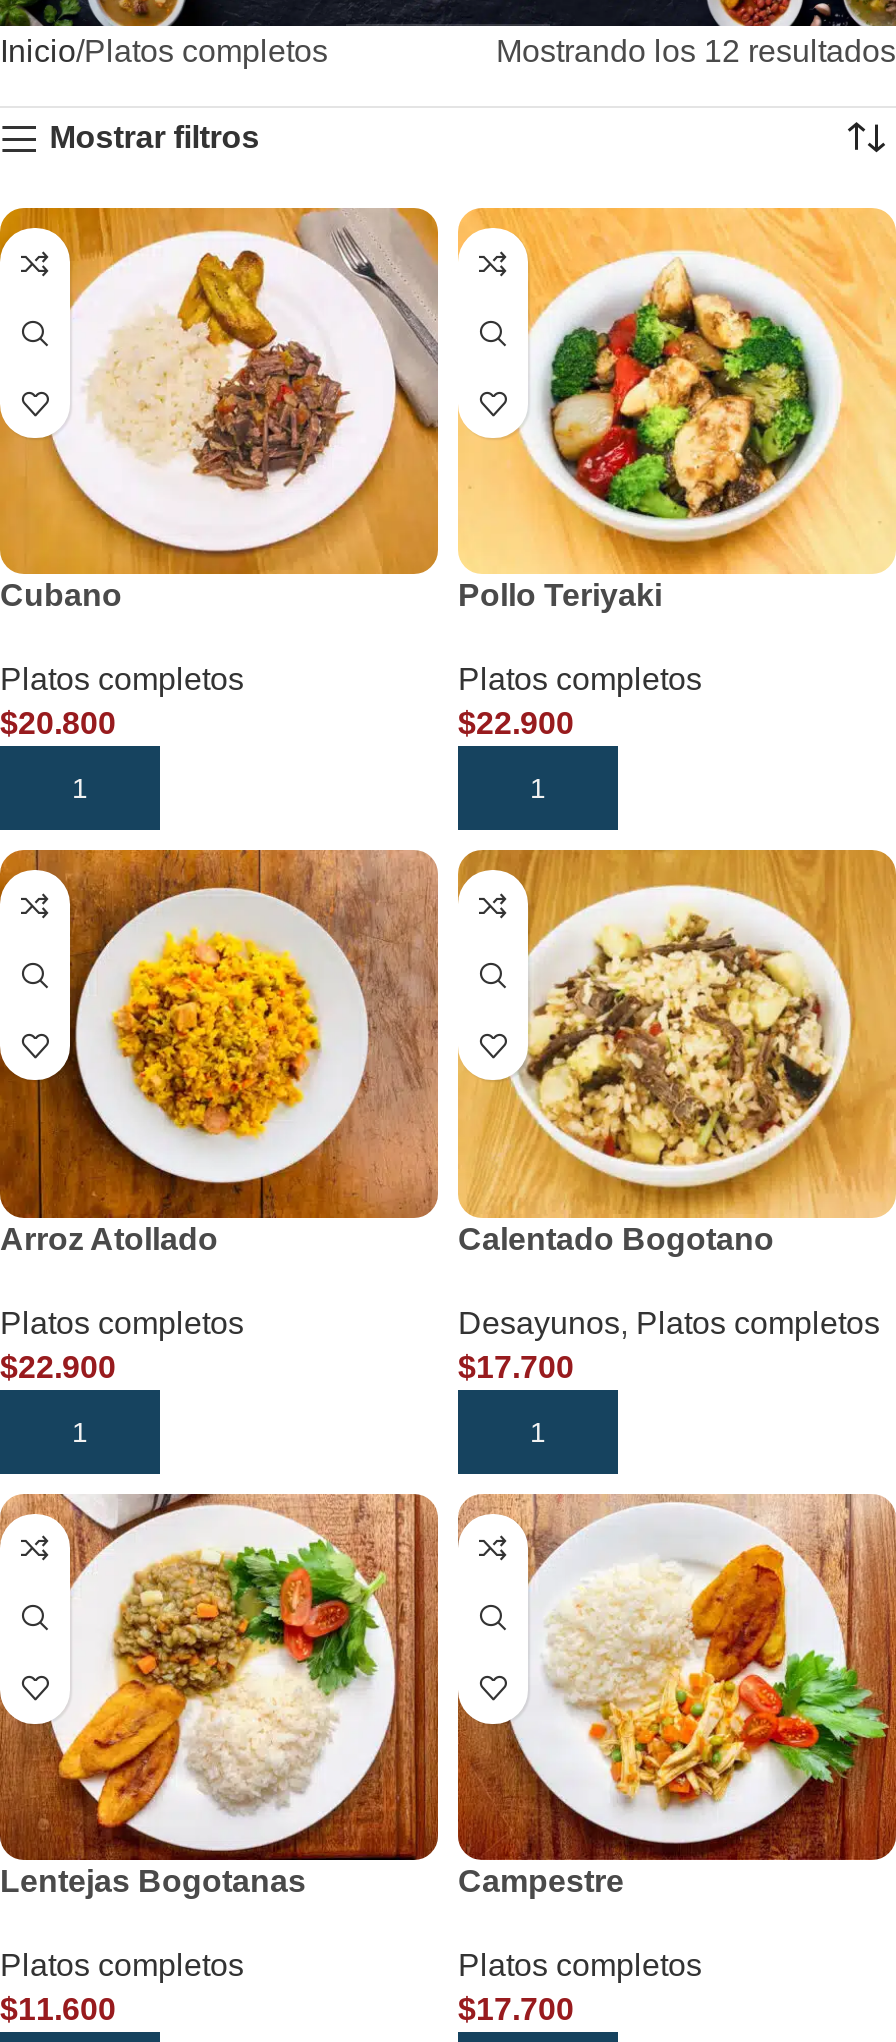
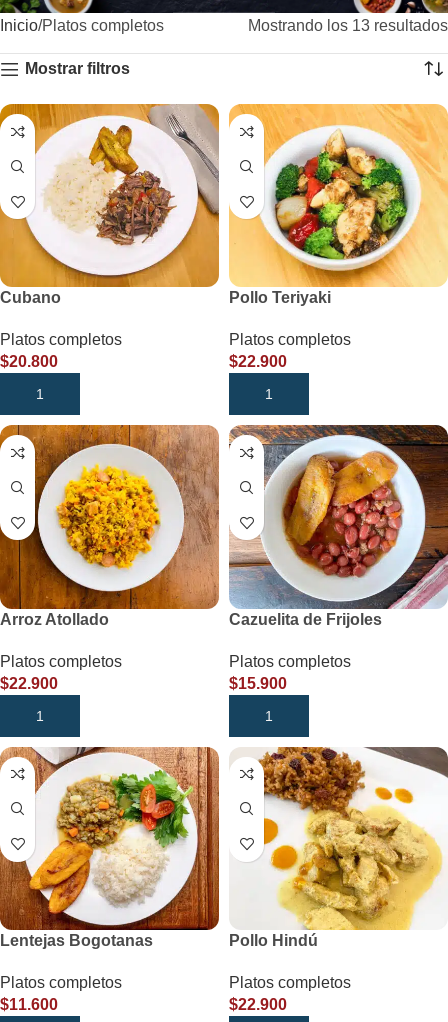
[496,34,896,68] Mostrando los 12 resultados -> [248,17,448,34] Mostrando los 13 resultados
[456,848,890,1255] [image] | Calentado Bogotano -> [228,424,445,628] [image] | Cazuelita de Frijoles
[458,1305,880,1383] Desayunos, Platos completos | $17.700 -> [229,653,351,692] Platos completos | $15.900
[456,1494,890,1898] [image] | Campestre -> [229,746,445,949] [image] | Pollo Hindú
[458,1992,574,2026] $17.700 -> [229,996,287,1013] $22.900

